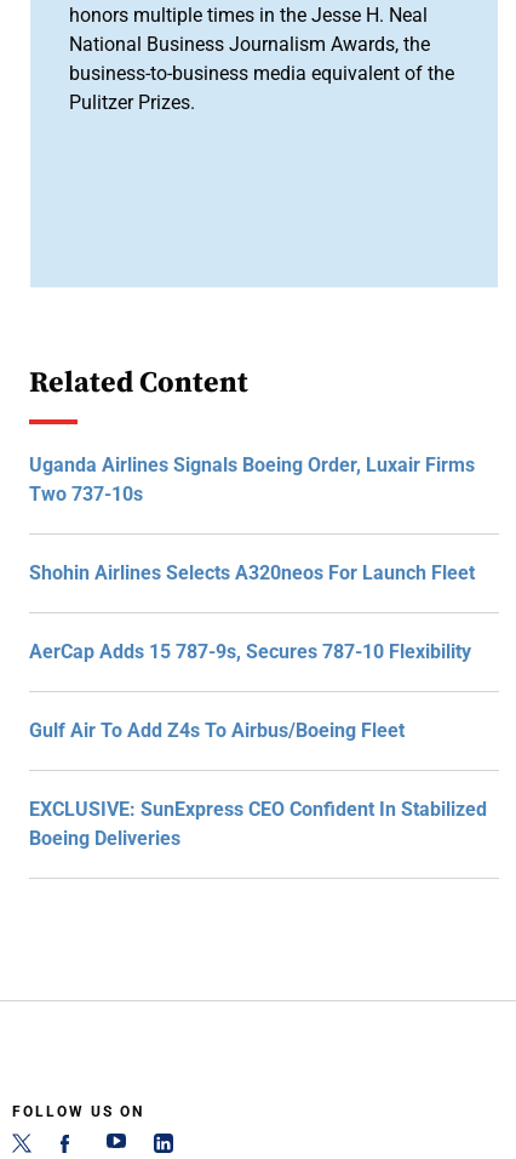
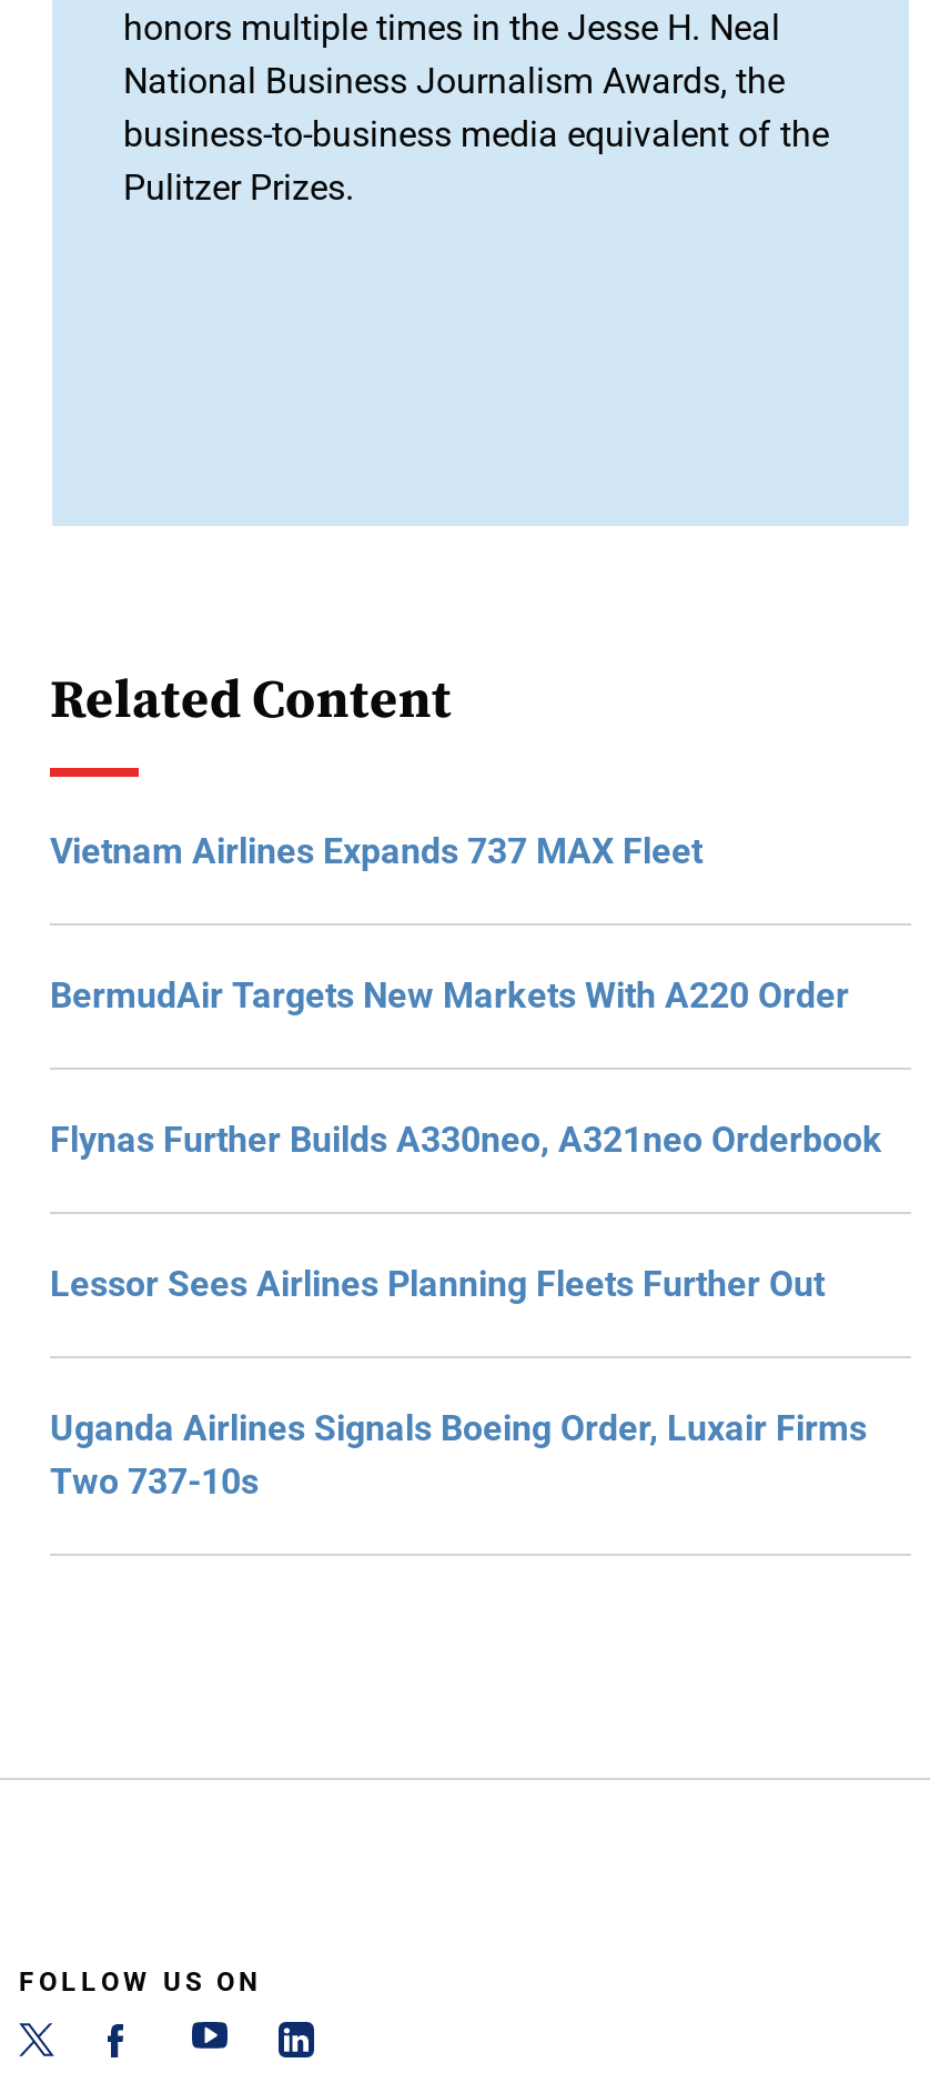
none -> [50,830,882,1305] Vietnam Airlines Expands 737 MAX Fleet | BermudAir Targets New Markets With A220 Order | Flynas Further Builds A330neo, A321neo Orderbook | Lessor Sees Airlines Planning Fleets Further Out
moved [29,453,475,506] -> [50,1407,867,1503]: Uganda Airlines Signals Boeing Order, Luxair Firms | Two 737-10s
[29,561,487,850] Shohin Airlines Selects A320neos For Launch Fleet | AerCap Adds 15 787-9s, Secures 787-10 Flexibility | Gulf Air To Add Z4s To Airbus/Boeing Fleet | EXCLUSIVE: SunExpress CEO Confident In Stabilized | Boeing Deliveries -> none

